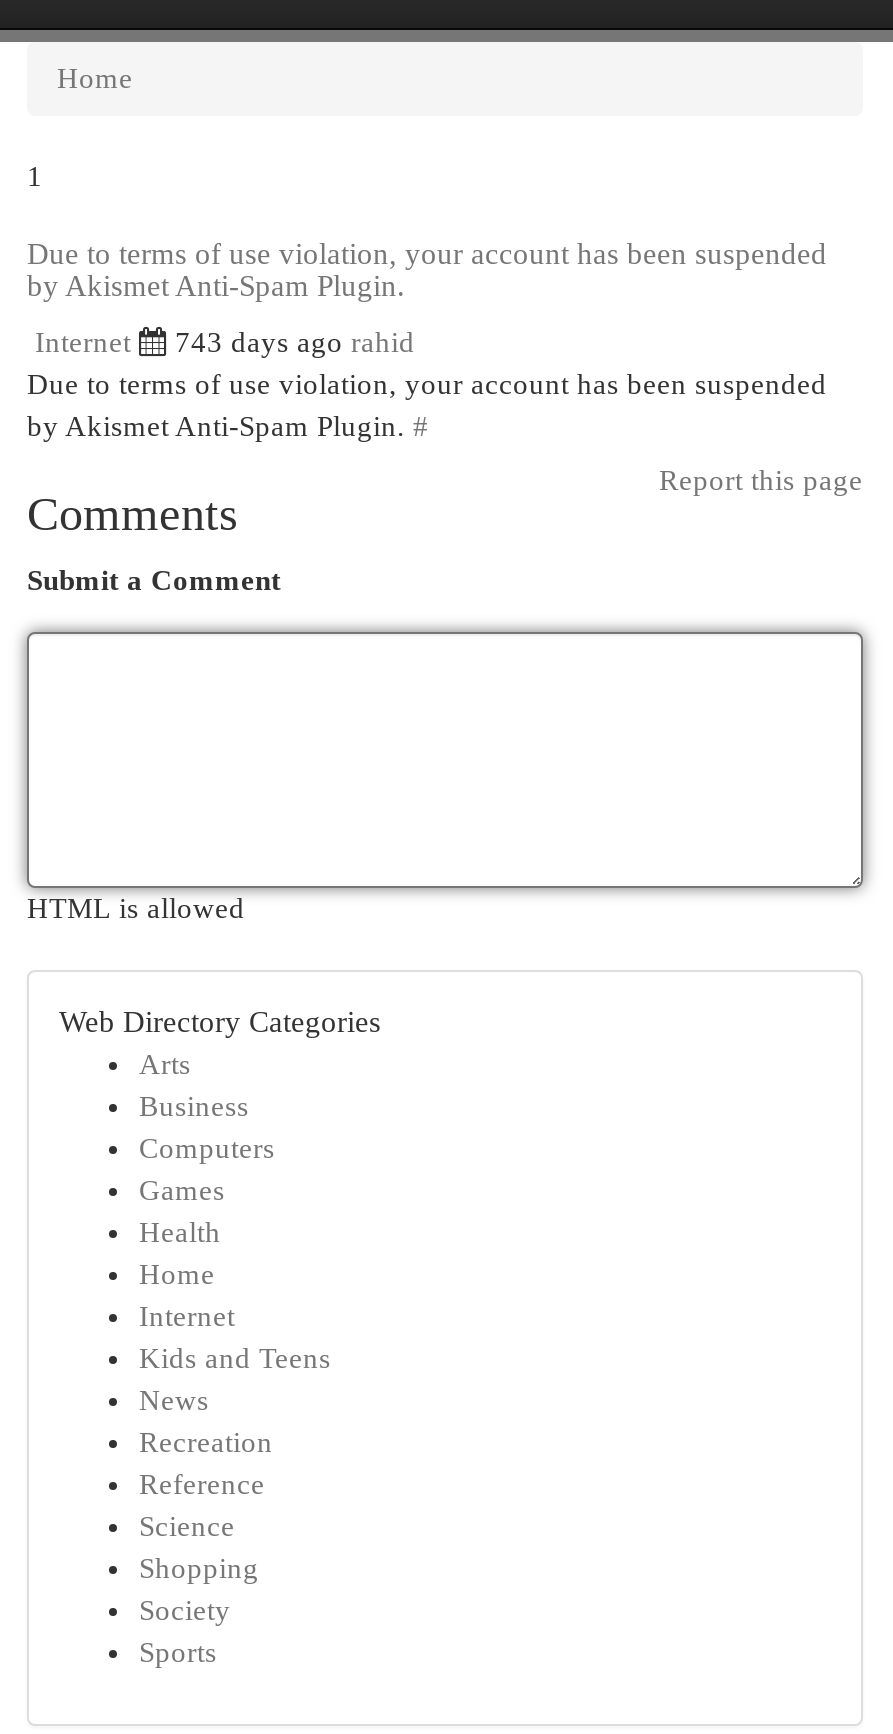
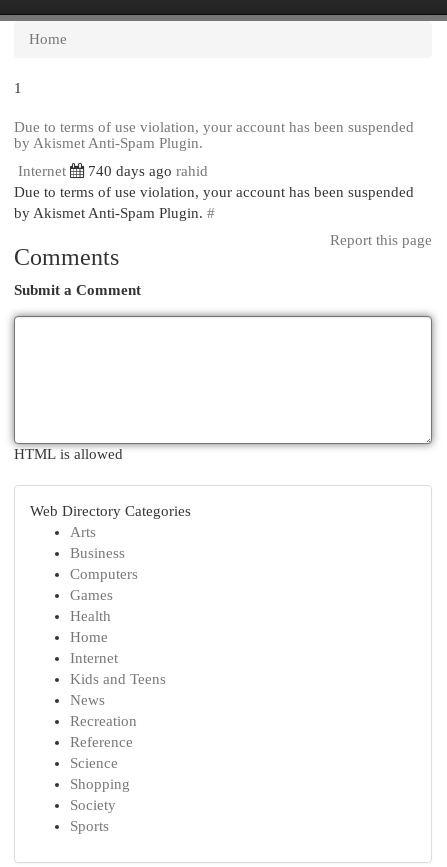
[175,326,415,358] 743 days ago rahid -> [88,163,208,179] 740 days ago rahid

